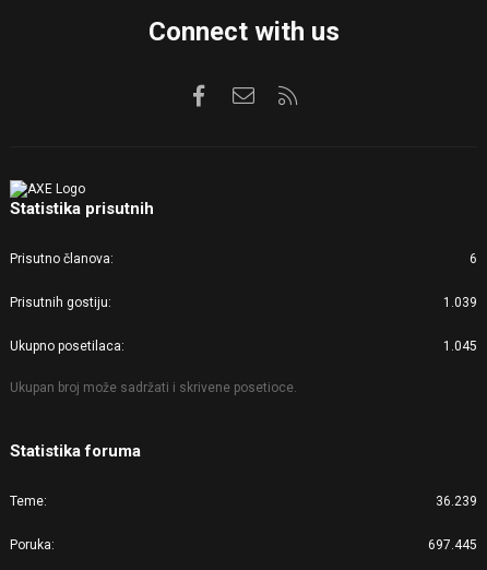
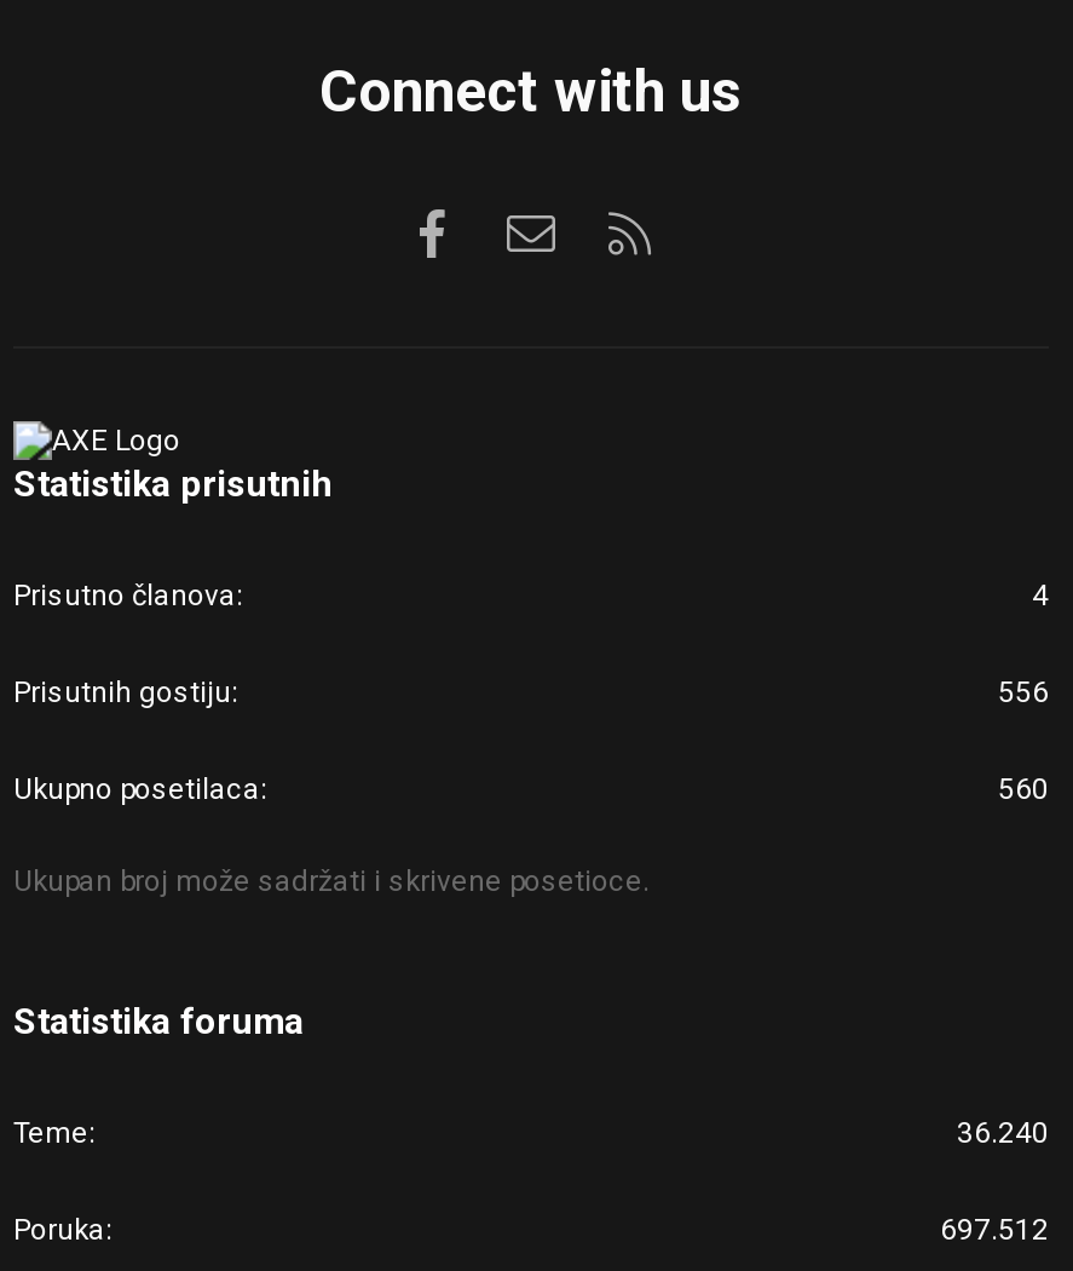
[470,251,477,266] 6 -> [1032,579,1049,613] 4
[443,295,477,310] 1.039 -> [998,675,1049,709] 556
[443,339,477,354] 1.045 -> [998,772,1049,806] 560
[436,494,477,509] 36.239 -> [957,1116,1049,1150] 36.240
[428,537,477,553] 697.445 -> [940,1213,1049,1247] 697.512

